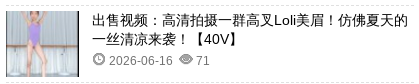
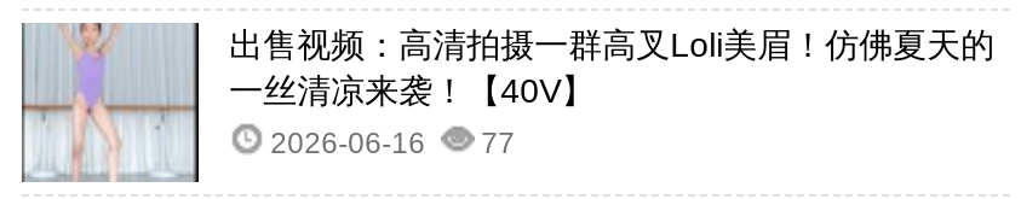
[106,54,216,68] 2026-06-16 71 -> [263,127,530,161] 2026-06-16 77

